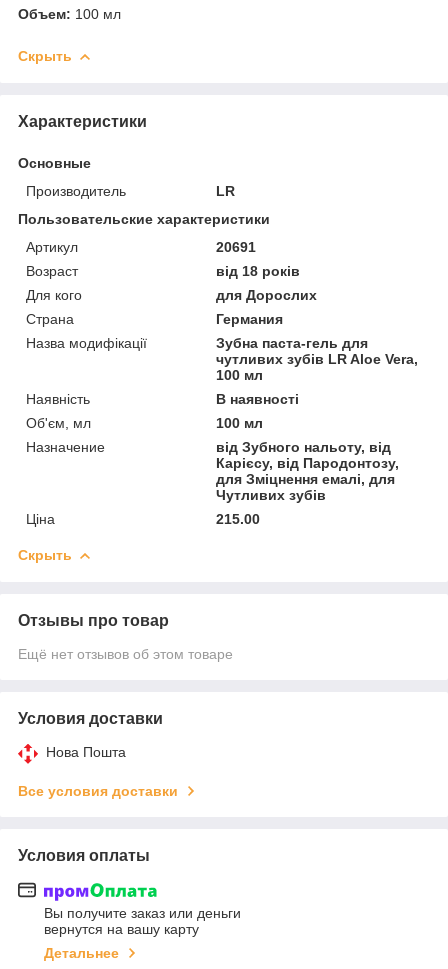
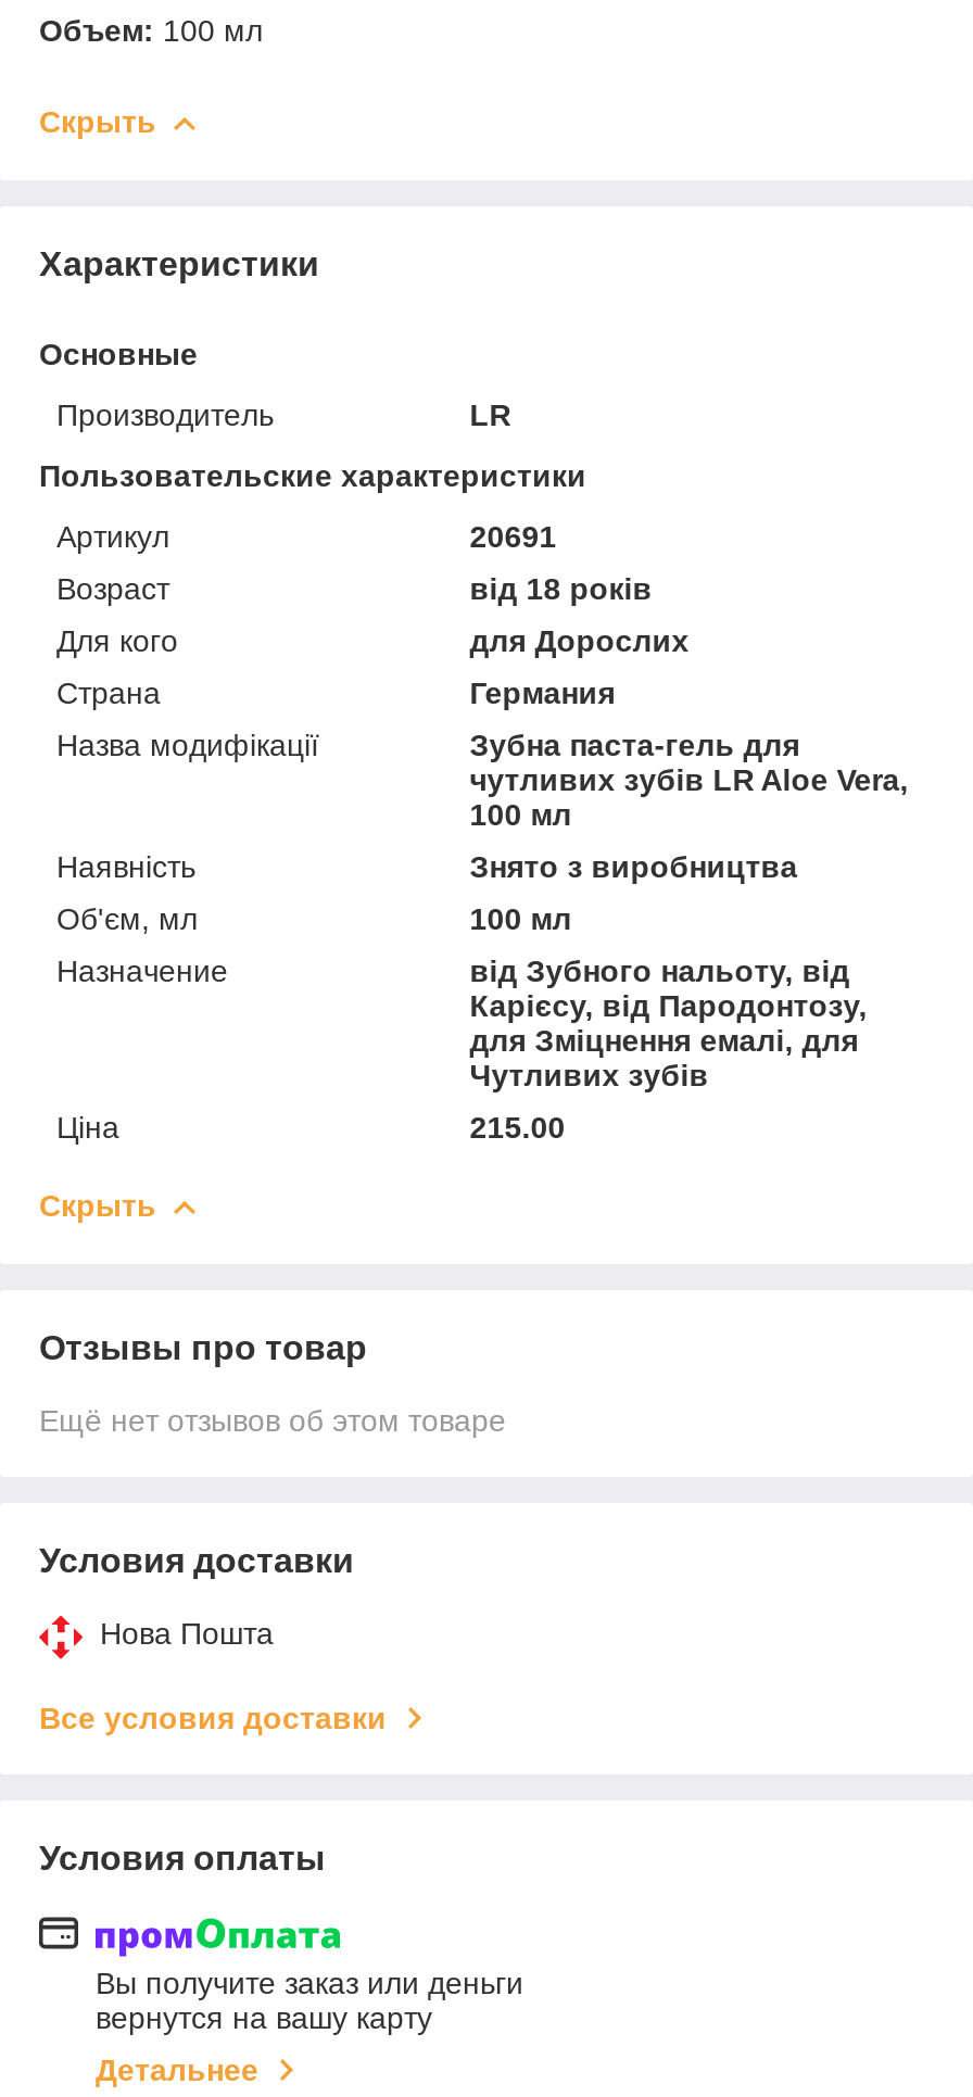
[216,391,299,407] В наявності -> [470,849,798,884] Знято з виробництва

